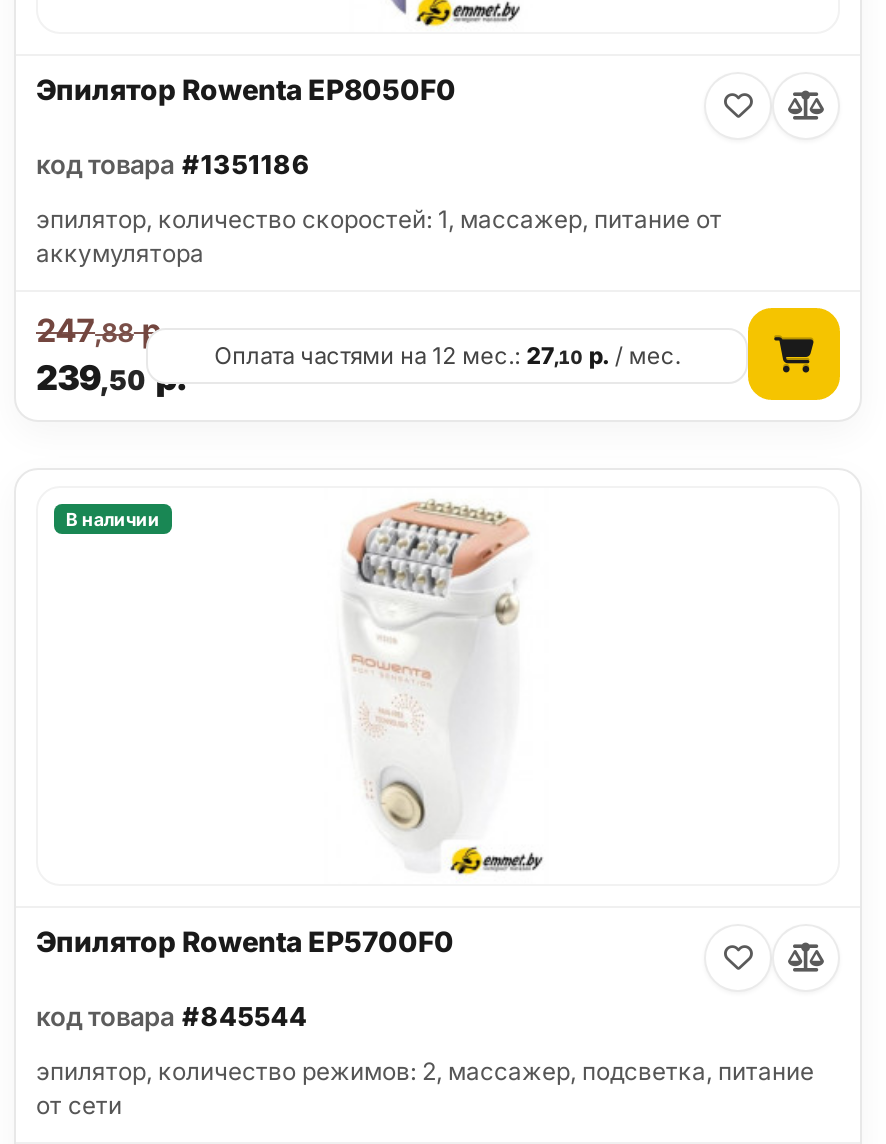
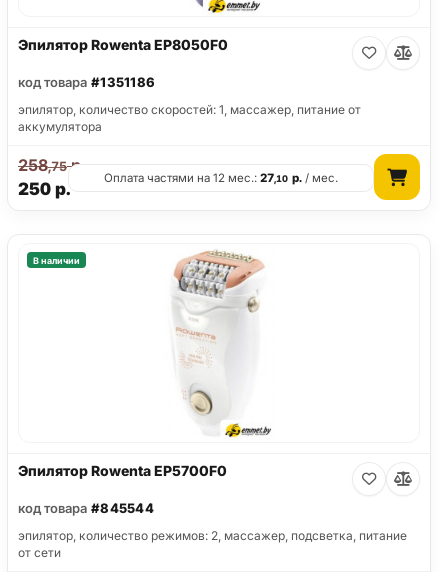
[36,311,169,351] 247,88р. -> [18,155,84,175] 258,75р.
[36,359,187,399] 239,50 р. -> [18,179,71,199] 250 р.

